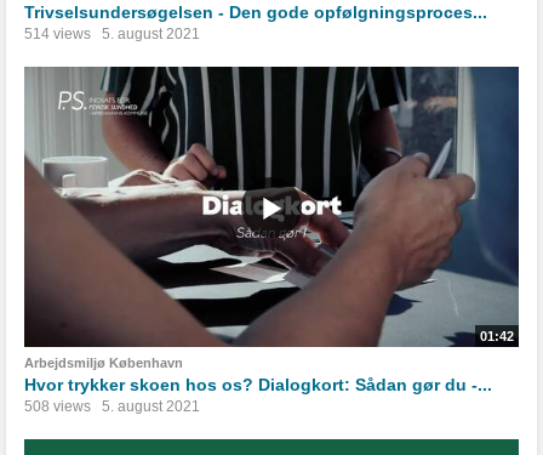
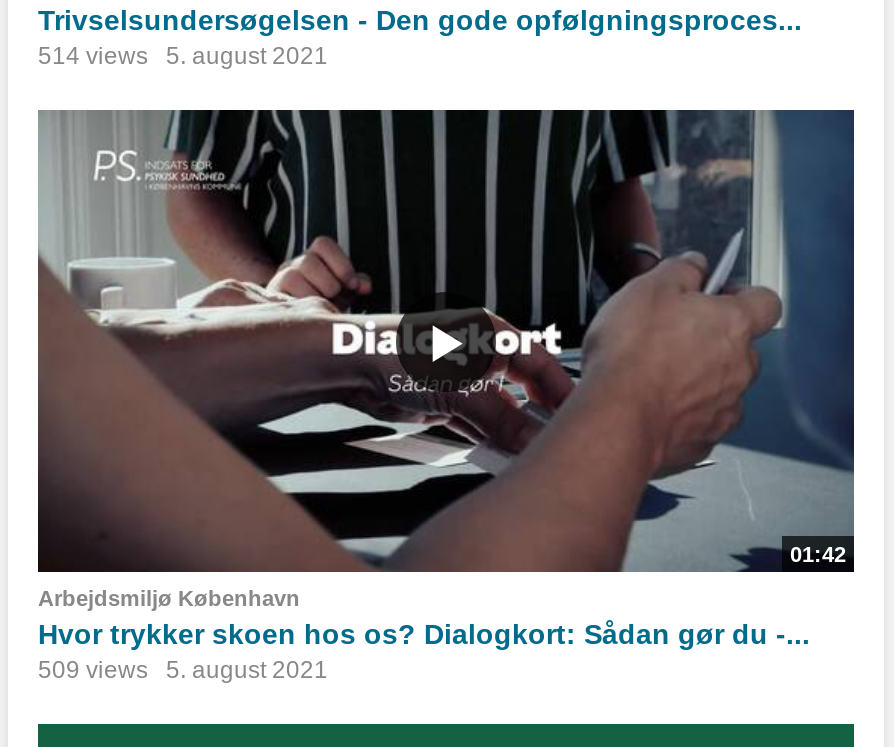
[24,398,200,415] 508 views 5. august 2021 -> [38,657,328,685] 509 views 5. august 2021

